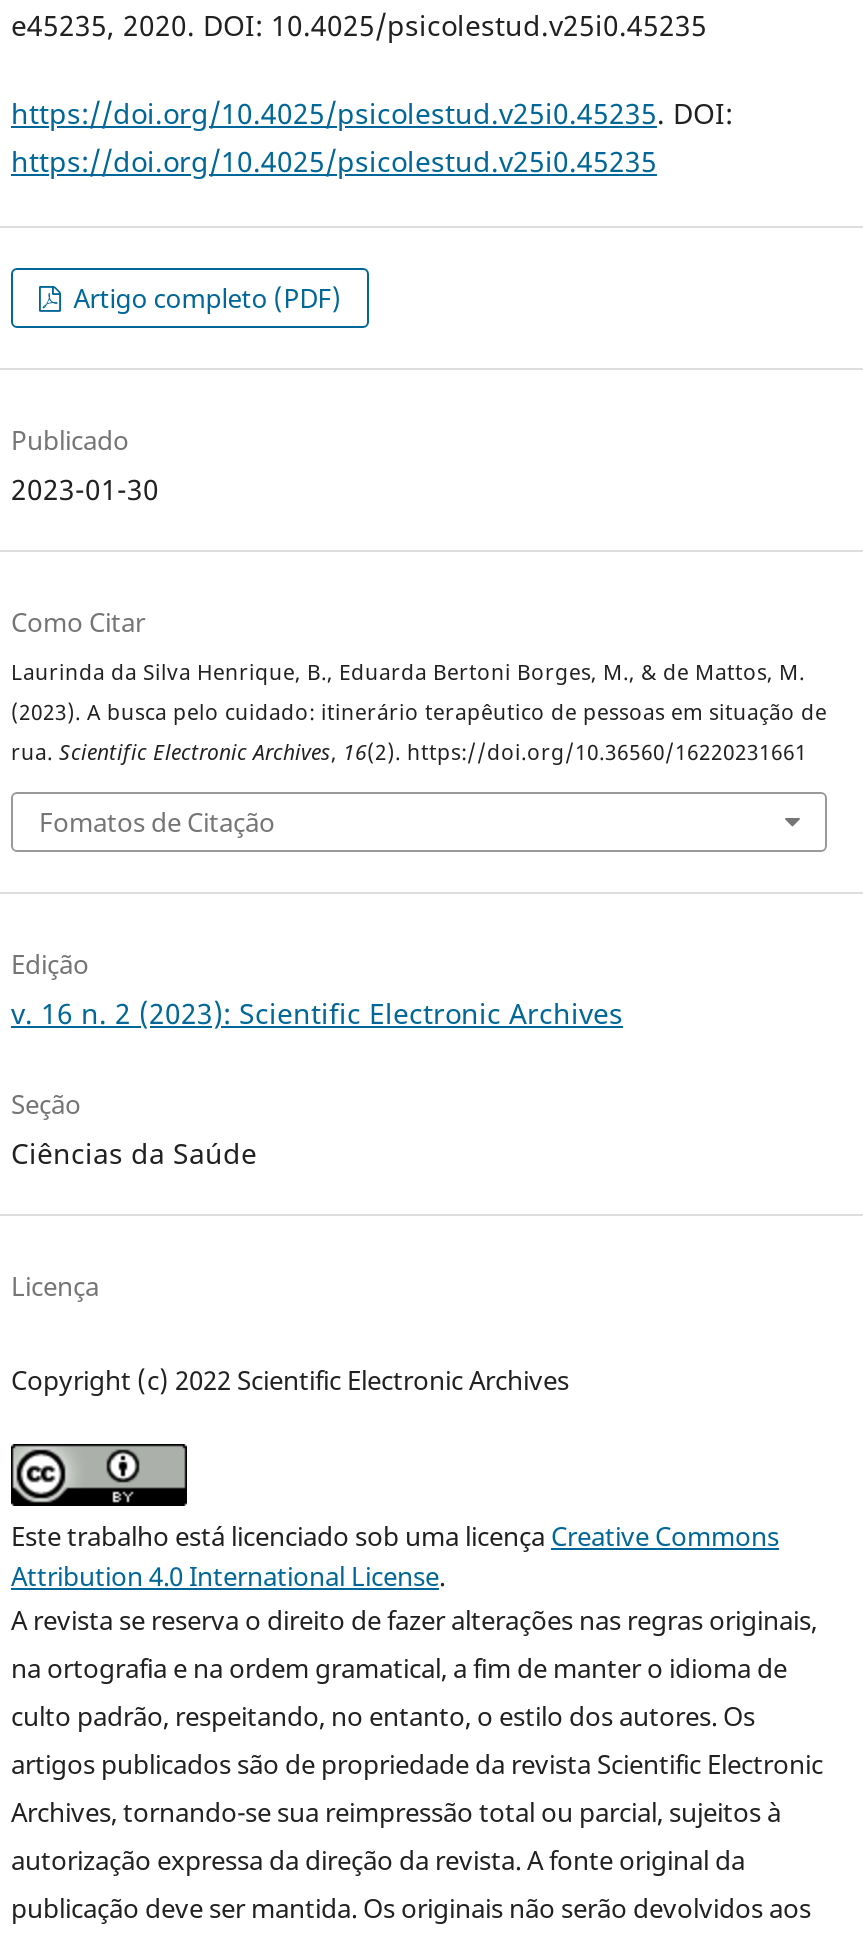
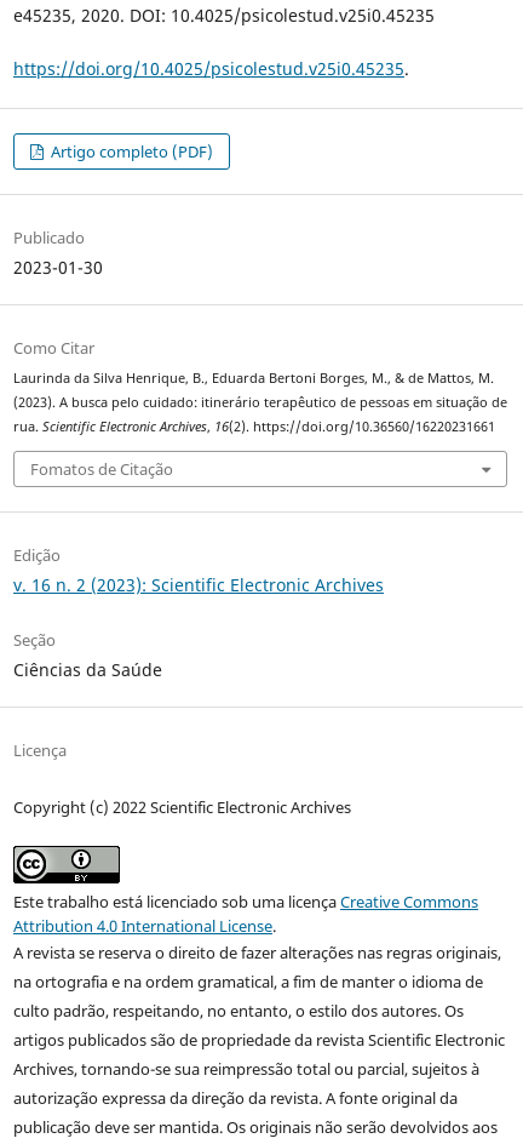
[11,93,733,179] https://doi.org/10.4025/psicolestud.v25i0.45235. DOI: | https://doi.org/10.4025/psicolestud.v25i0.45235 -> [13,57,409,80] https://doi.org/10.4025/psicolestud.v25i0.45235.

